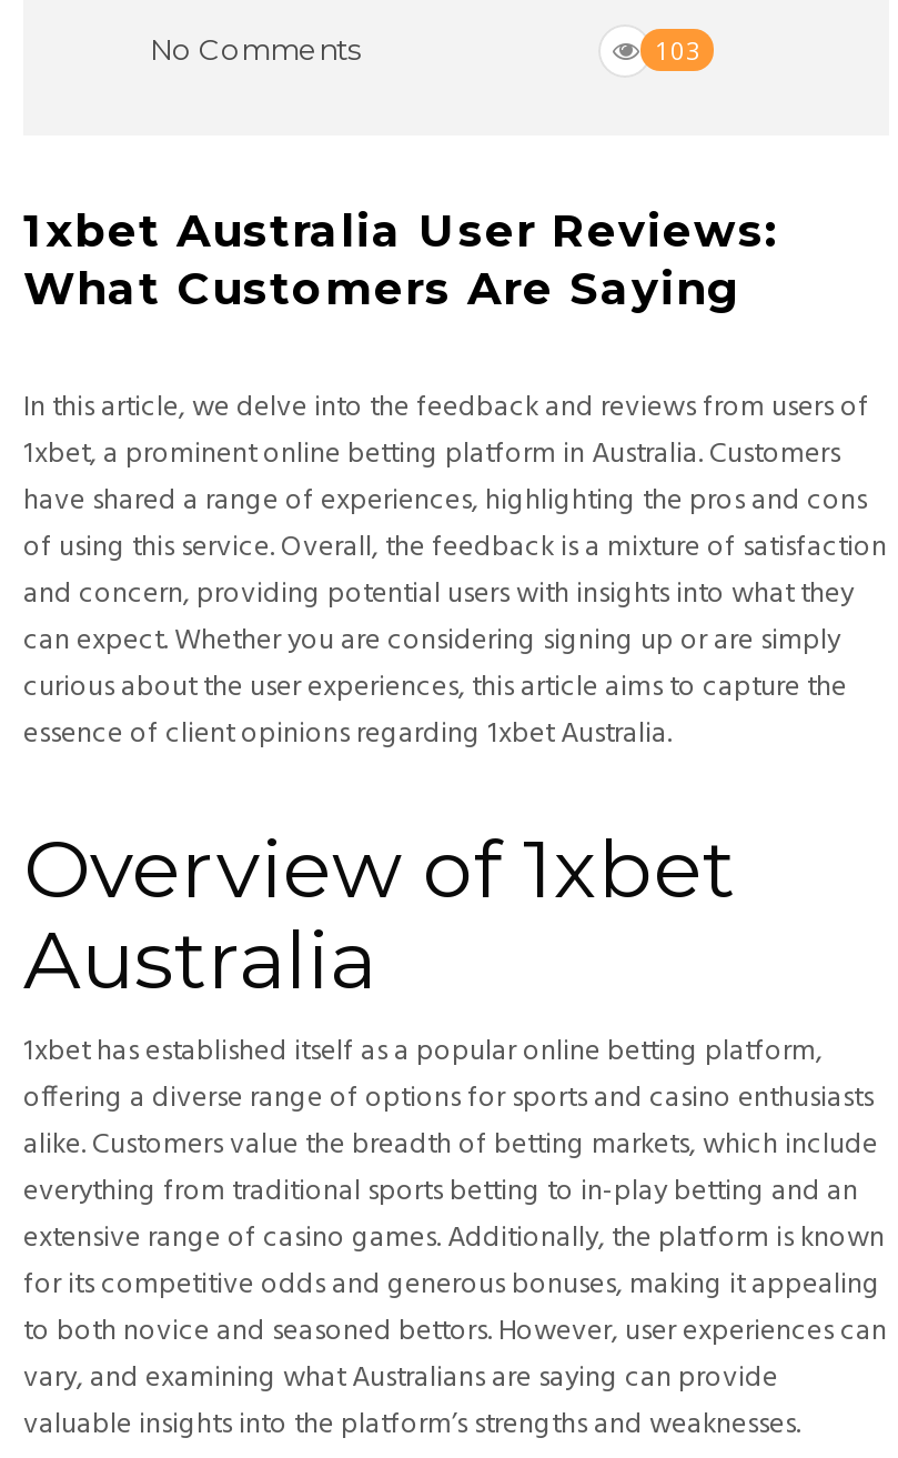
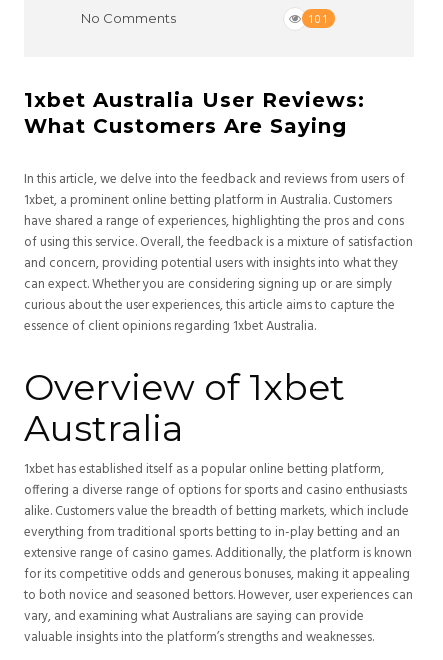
[655,33,702,67] 103 -> [308,11,329,26] 101

